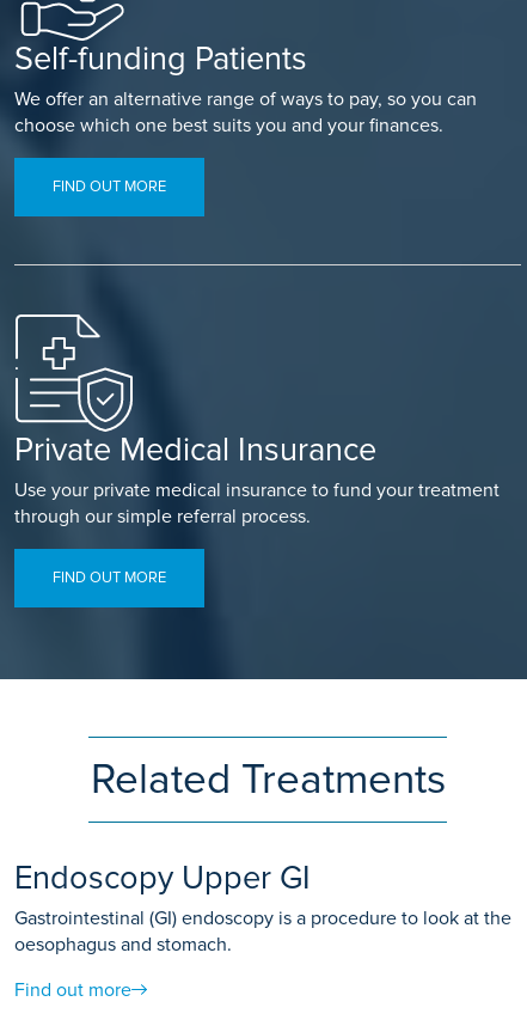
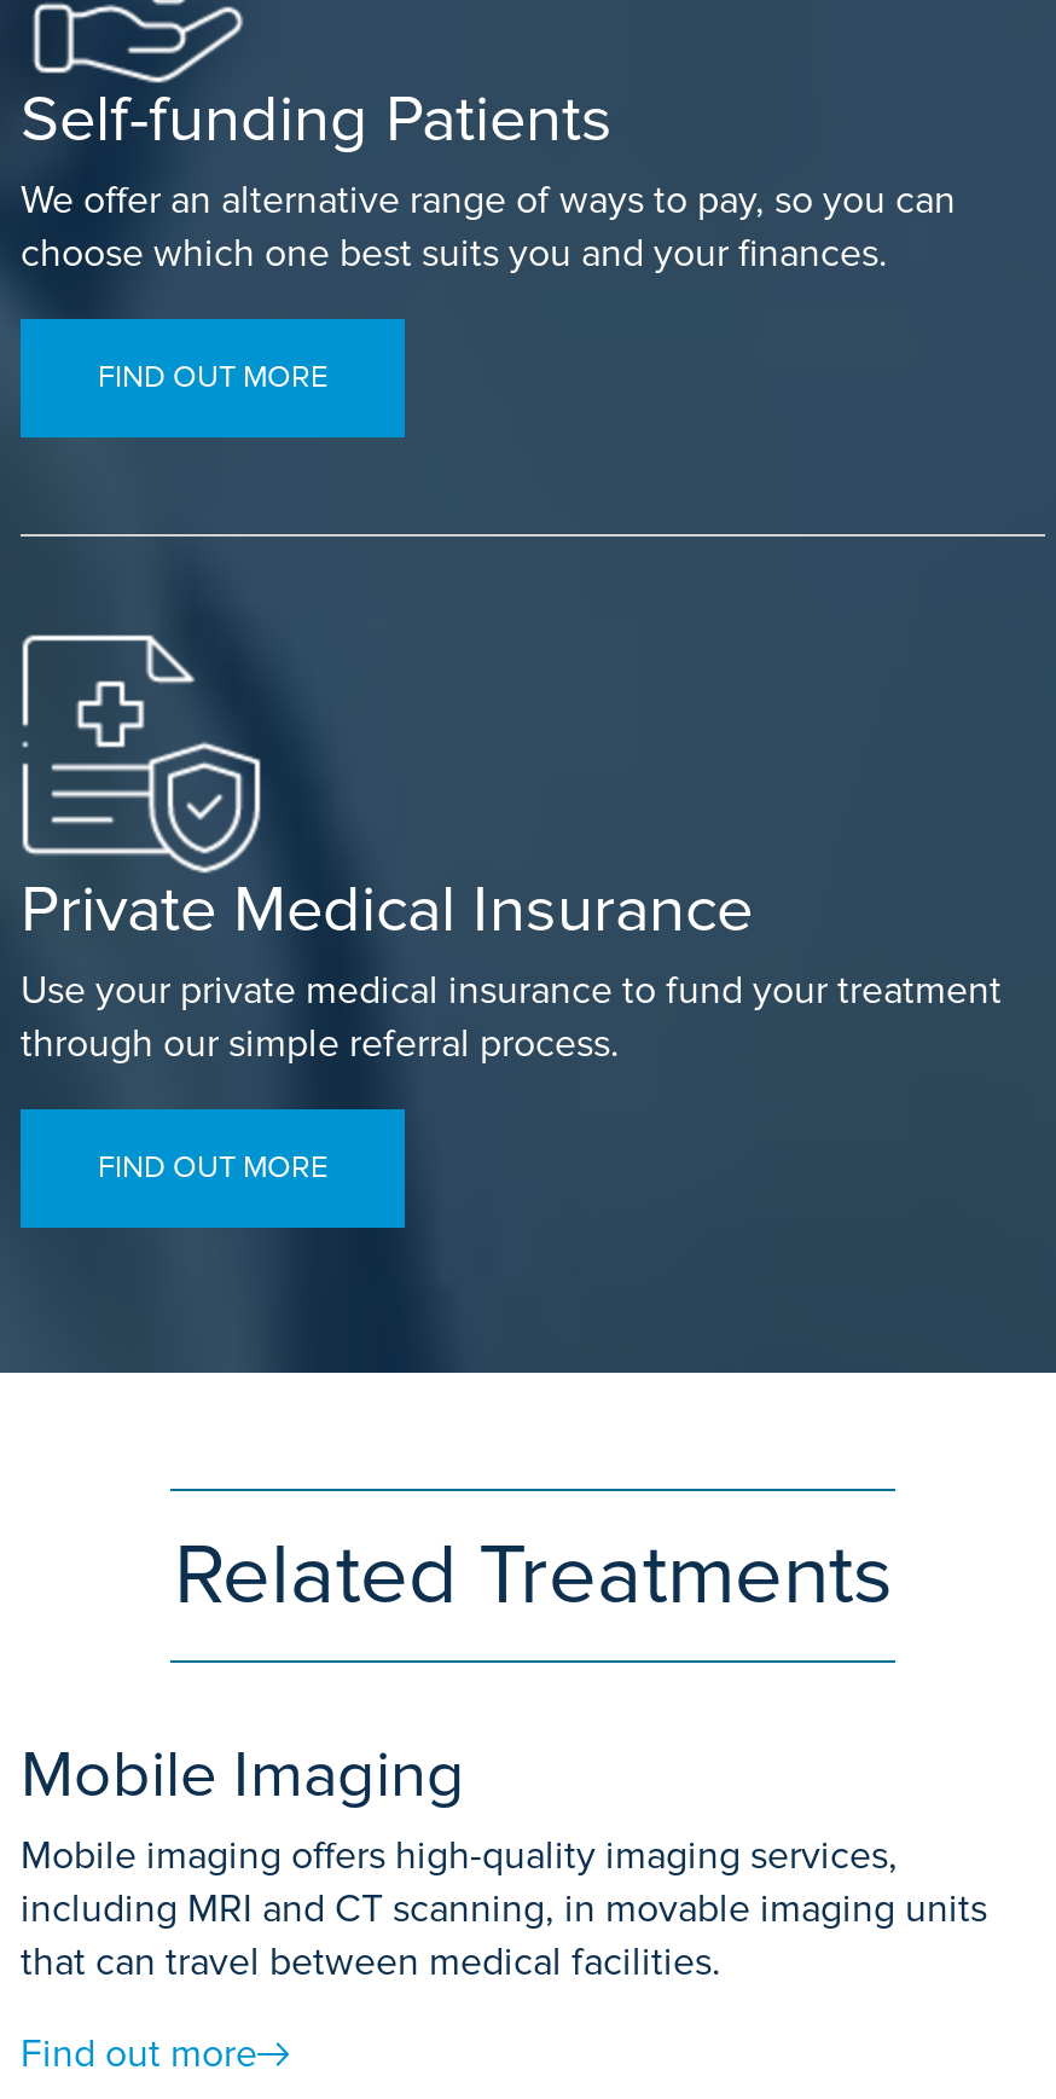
[14,858,511,956] Endoscopy Upper GI | Gastrointestinal (GI) endoscopy is a procedure to look at the | oesophagus and stomach. -> [21,1734,987,1986] Mobile Imaging | Mobile imaging offers high-quality imaging services, | including MRI and CT scanning, in movable imaging units | that can travel between medical facilities.

